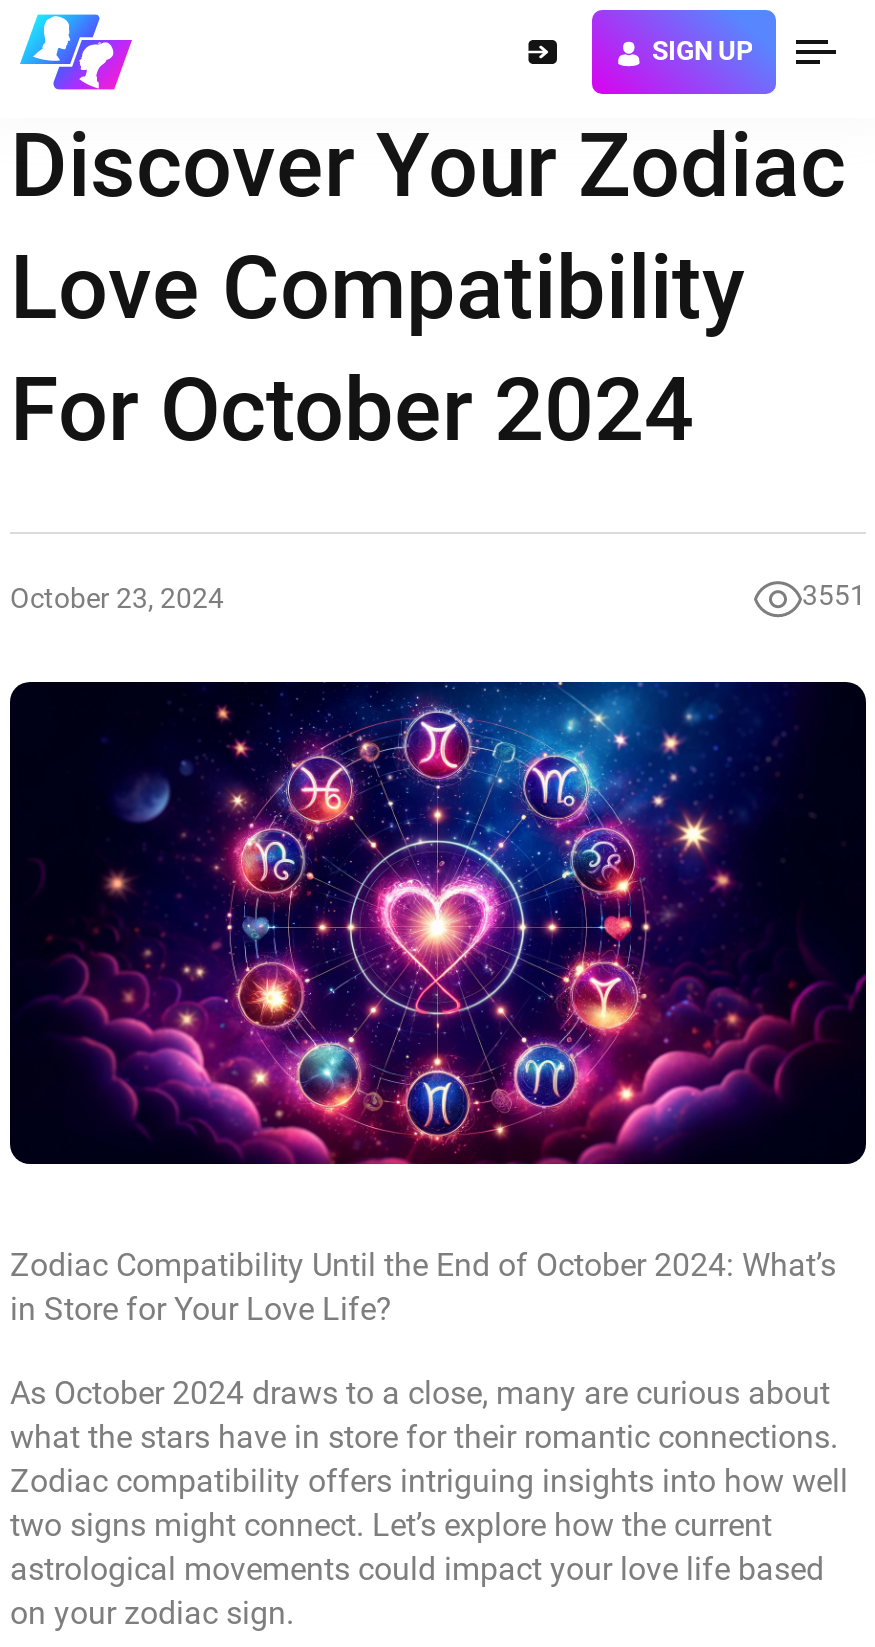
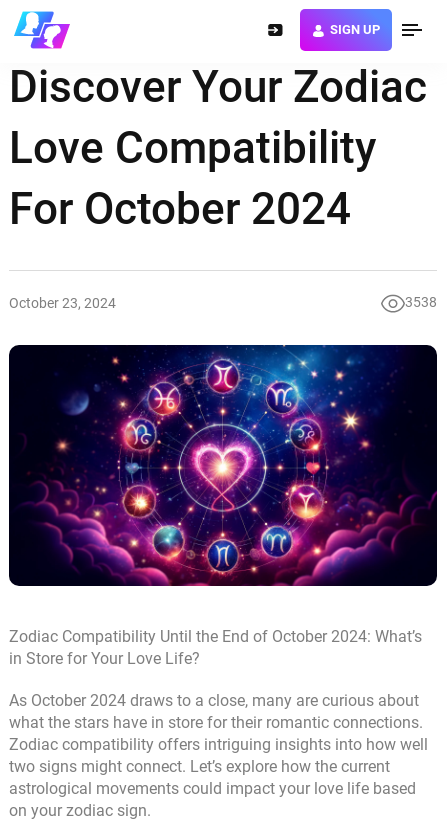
[802,579,866,611] 3551 -> [405,294,437,310] 3538

